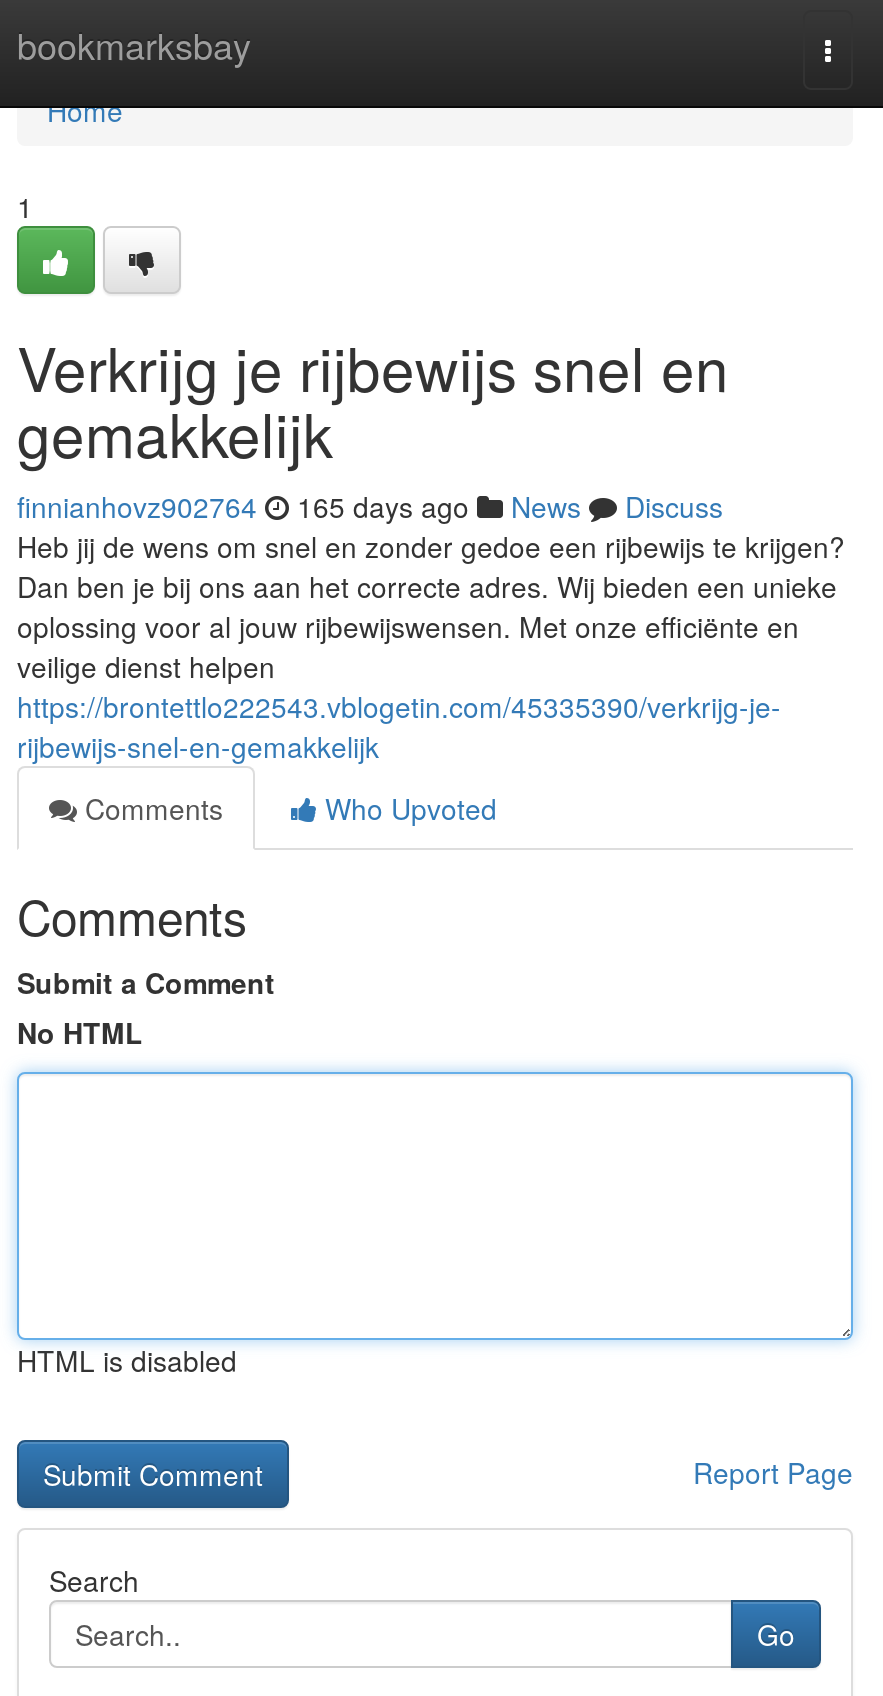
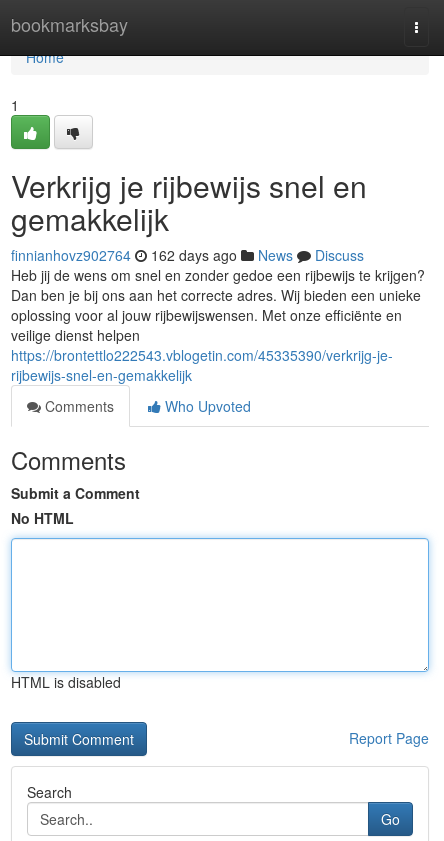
[17,486,723,526] finnianhovz902764 165 days ago News Discuss -> [11,245,364,265] finnianhovz902764 162 days ago News Discuss

